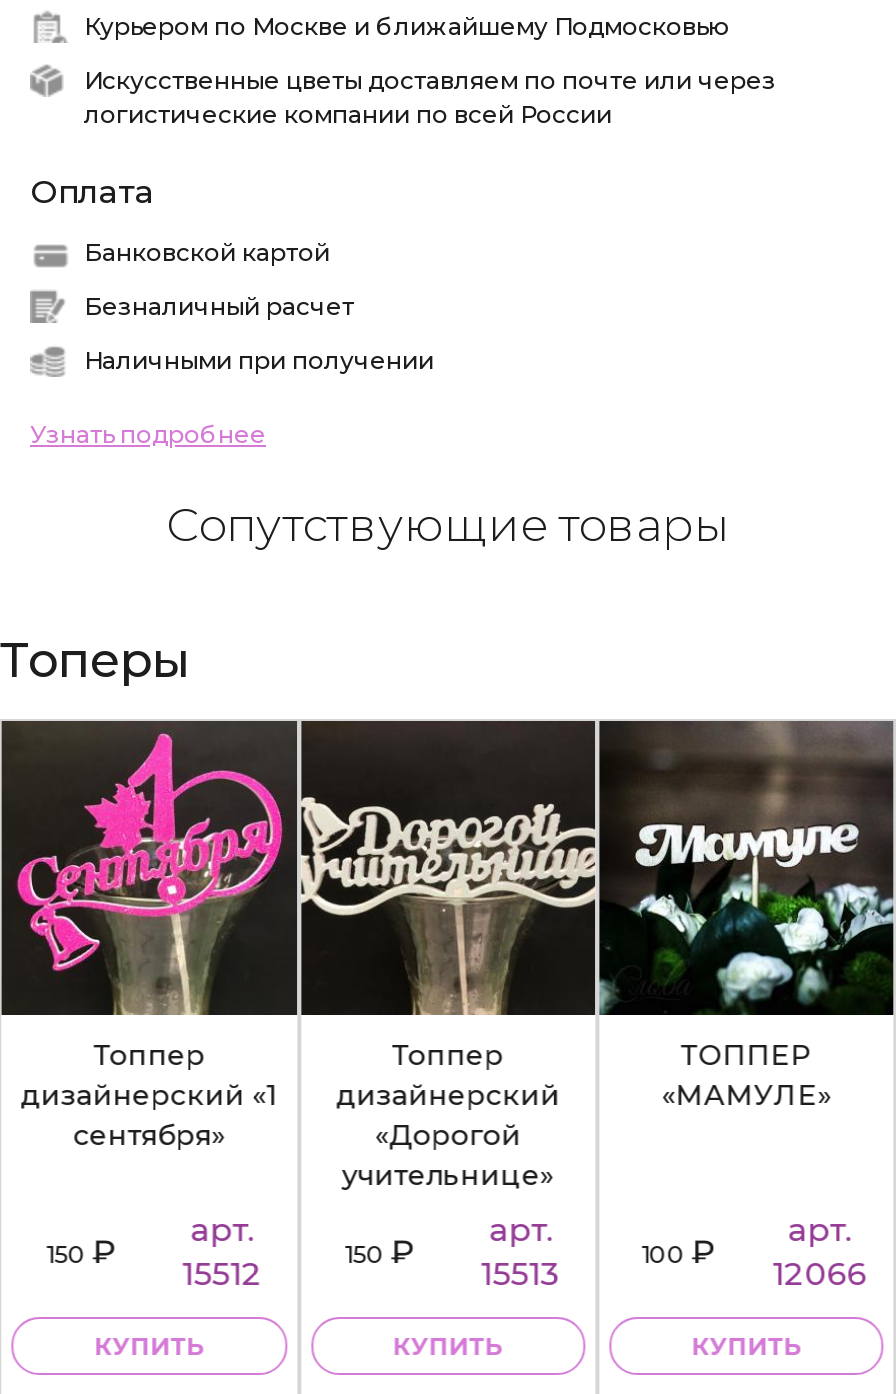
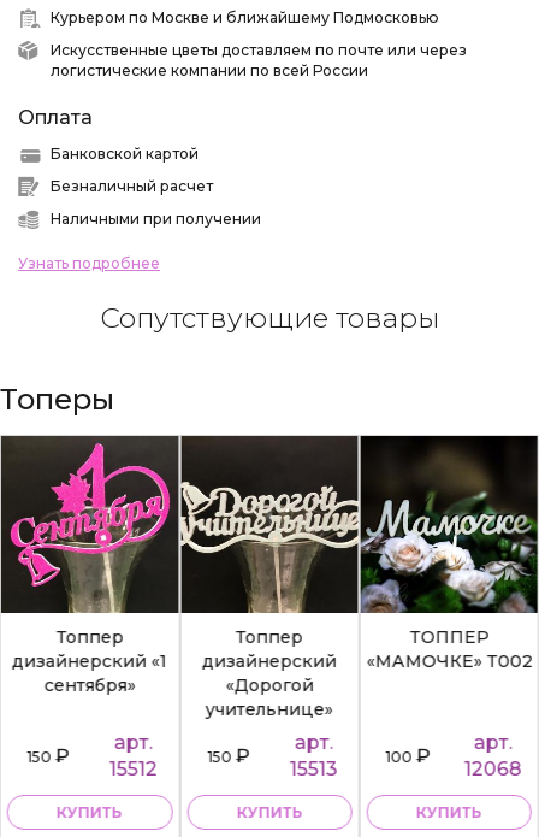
[598,719,890,1114] [image] | «МАМУЛЕ» -> [360,435,535,672] [image] | «МАМОЧКЕ» Т002
[772,1256,866,1294] 12066 -> [464,758,522,781] 12068

